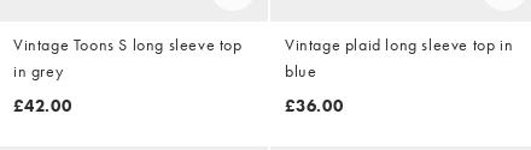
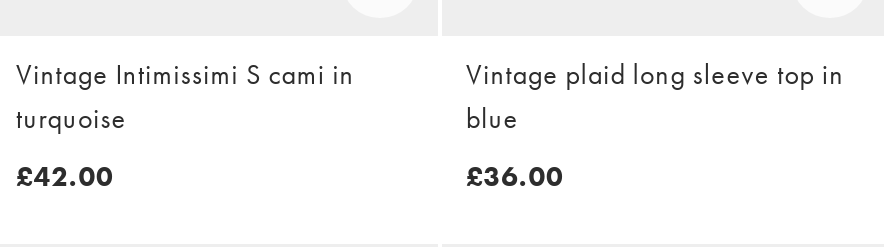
[13,33,242,81] Vintage Toons S long sleeve top | in grey -> [16,55,355,135] Vintage Intimissimi S cami in | turquoise

